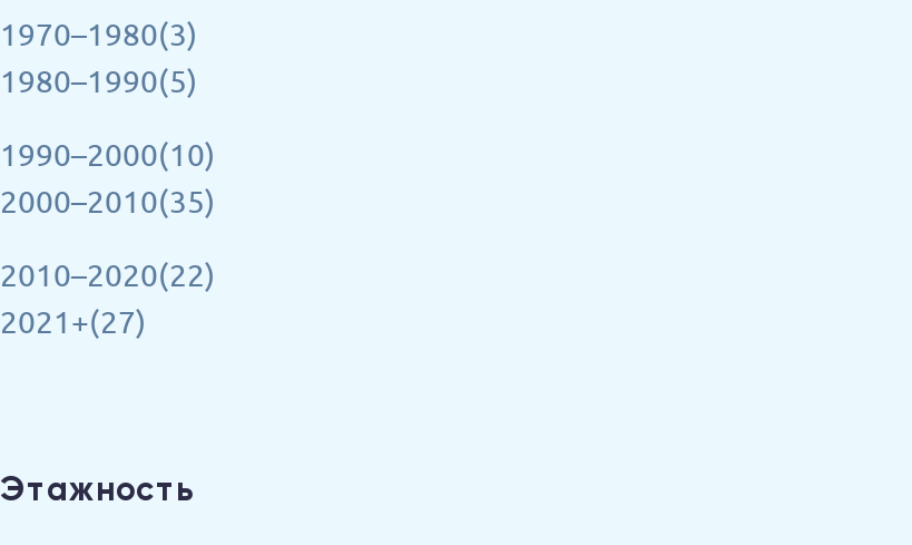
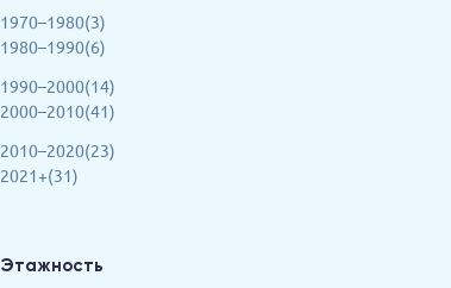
[0,60,198,100] 1980–1990(5) -> [0,36,106,57] 1980–1990(6)
[0,133,216,173] 1990–2000(10) -> [0,75,115,97] 1990–2000(14)
[0,180,216,220] 2000–2010(35) -> [0,100,115,122] 2000–2010(41)
[0,253,216,294] 2010–2020(22) -> [0,139,115,161] 2010–2020(23)
[0,300,147,340] 2021+(27) -> [0,164,79,186] 2021+(31)

